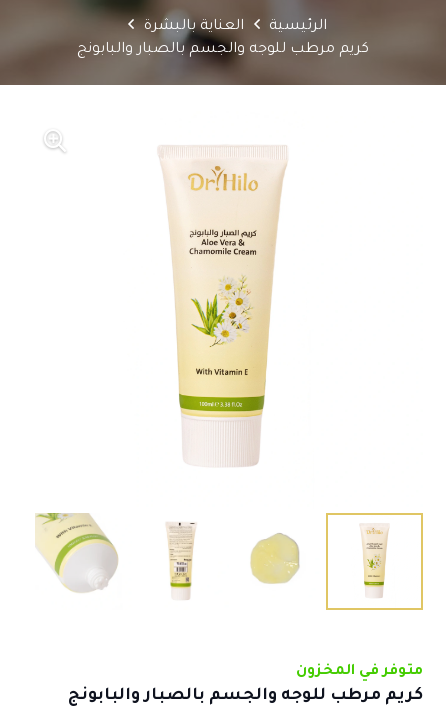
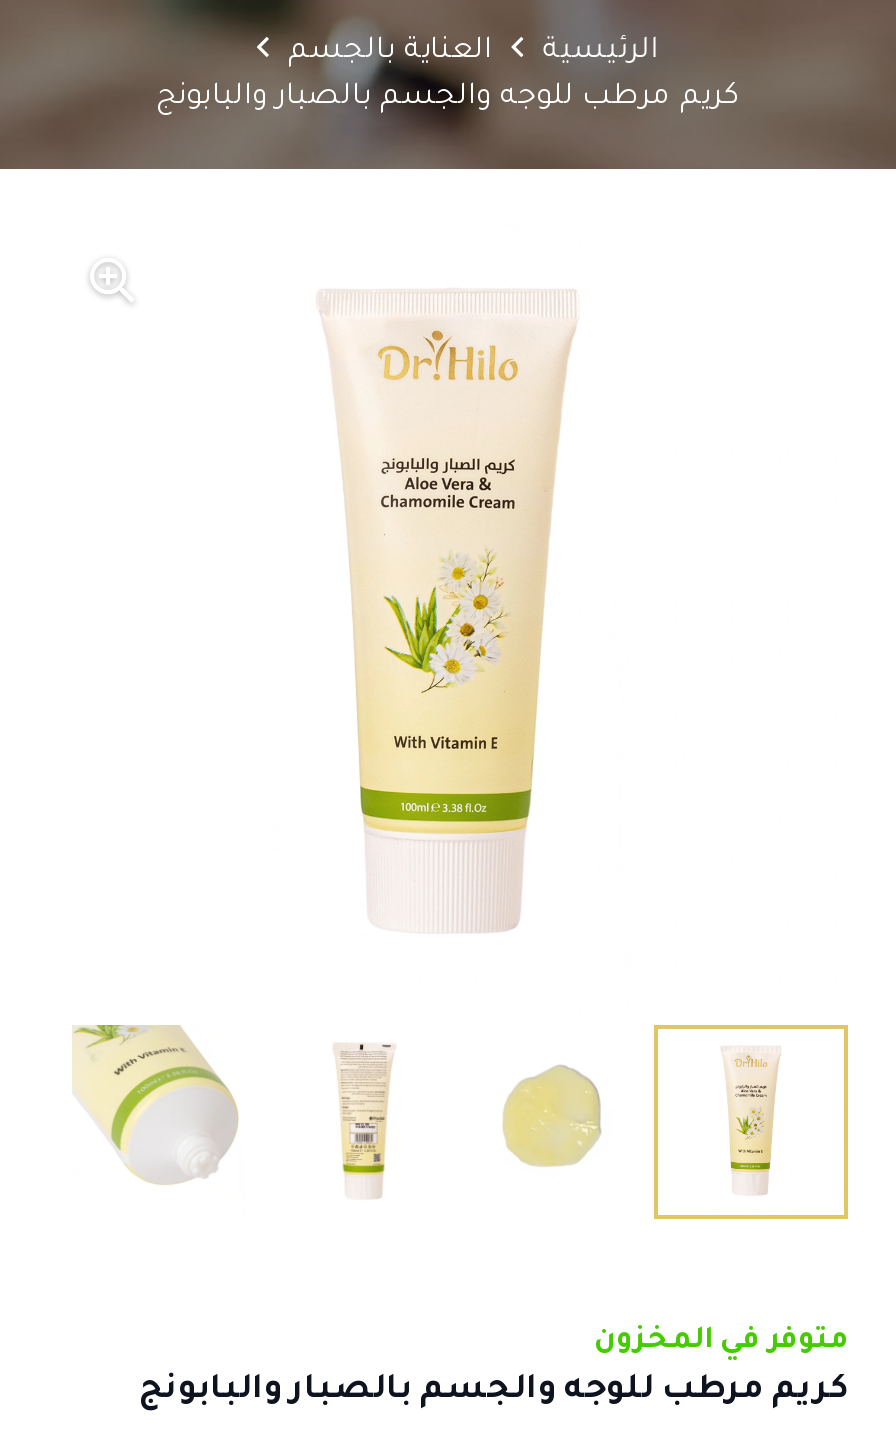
[144,19,244,35] العناية بالبشرة -> [288,37,492,69] العناية بالجسم

